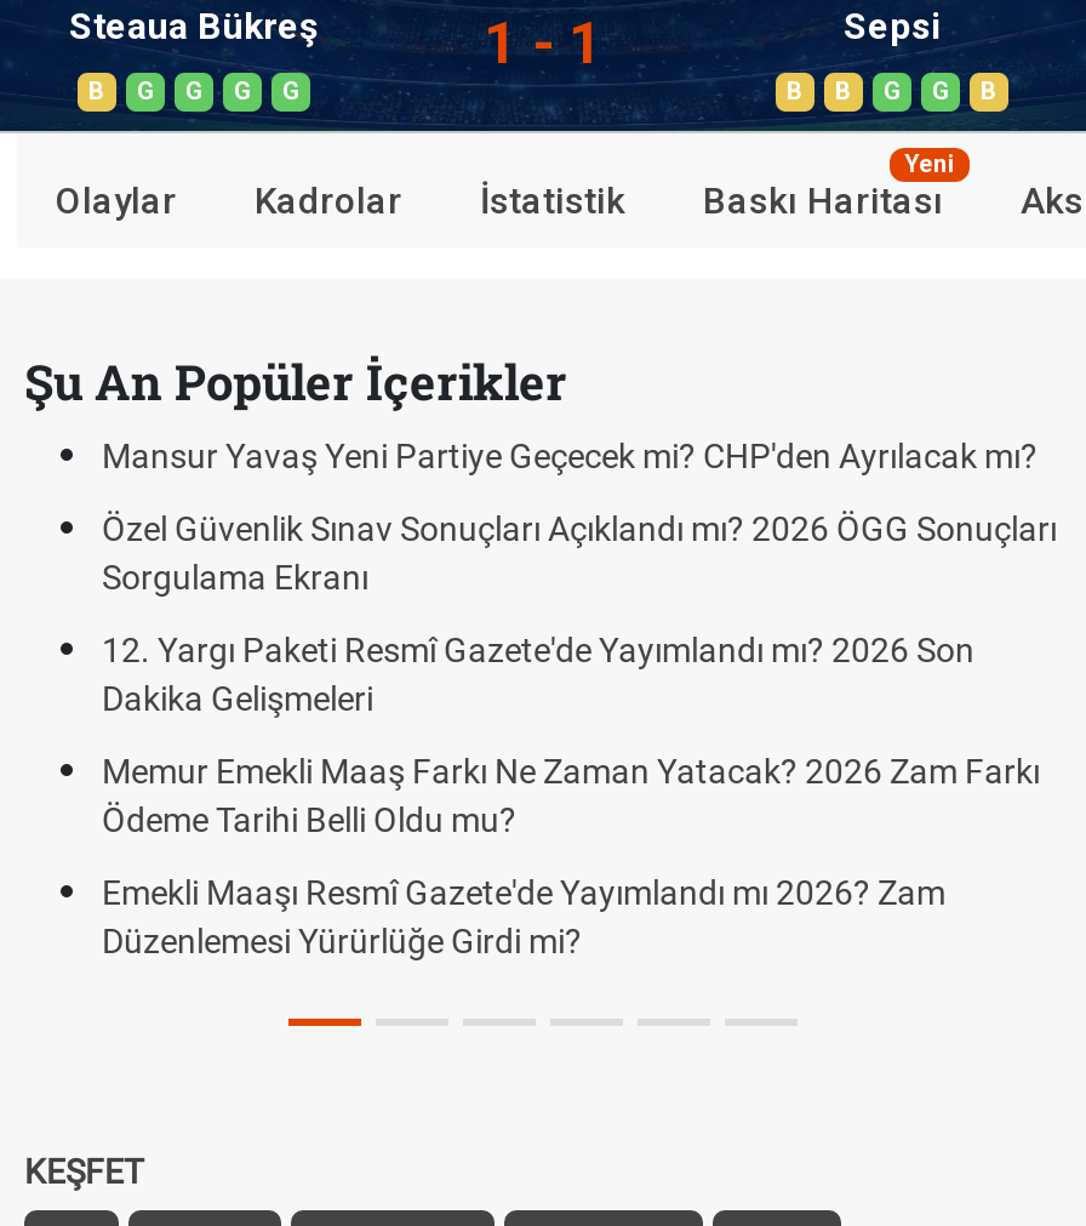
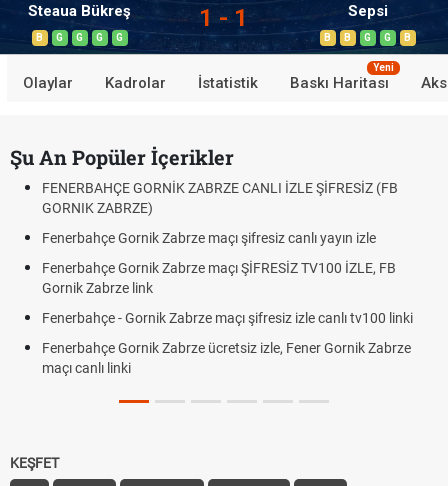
[88,437,1023,475] Mansur Yavaş Yeni Partiye Geçecek mi? CHP'den Ayrılacak mı? -> [42,180,398,216] FENERBAHÇE GORNİK ZABRZE CANLI İZLE ŞİFRESİZ (FB | GORNIK ZABRZE)
[88,509,1043,597] Özel Güvenlik Sınav Sonuçları Açıklandı mı? 2026 ÖGG Sonuçları | Sorgulama Ekranı -> [42,230,376,246] Fenerbahçe Gornik Zabrze maçı şifresiz canlı yayın izle
[88,631,960,718] 12. Yargı Paketi Resmî Gazete'de Yayımlandı mı? 2026 Son | Dakika Gelişmeleri -> [42,260,396,296] Fenerbahçe Gornik Zabrze maçı ŞİFRESİZ TV100 İZLE, FB | Gornik Zabrze link
[88,752,1026,839] Memur Emekli Maaş Farkı Ne Zaman Yatacak? 2026 Zam Farkı | Ödeme Tarihi Belli Oldu mu? -> [42,310,413,326] Fenerbahçe - Gornik Zabrze maçı şifresiz izle canlı tv100 linki
[88,873,931,960] Emekli Maaşı Resmî Gazete'de Yayımlandı mı 2026? Zam | Düzenlemesi Yürürlüğe Girdi mi? -> [42,340,411,376] Fenerbahçe Gornik Zabrze ücretsiz izle, Fener Gornik Zabrze | maçı canlı linki

